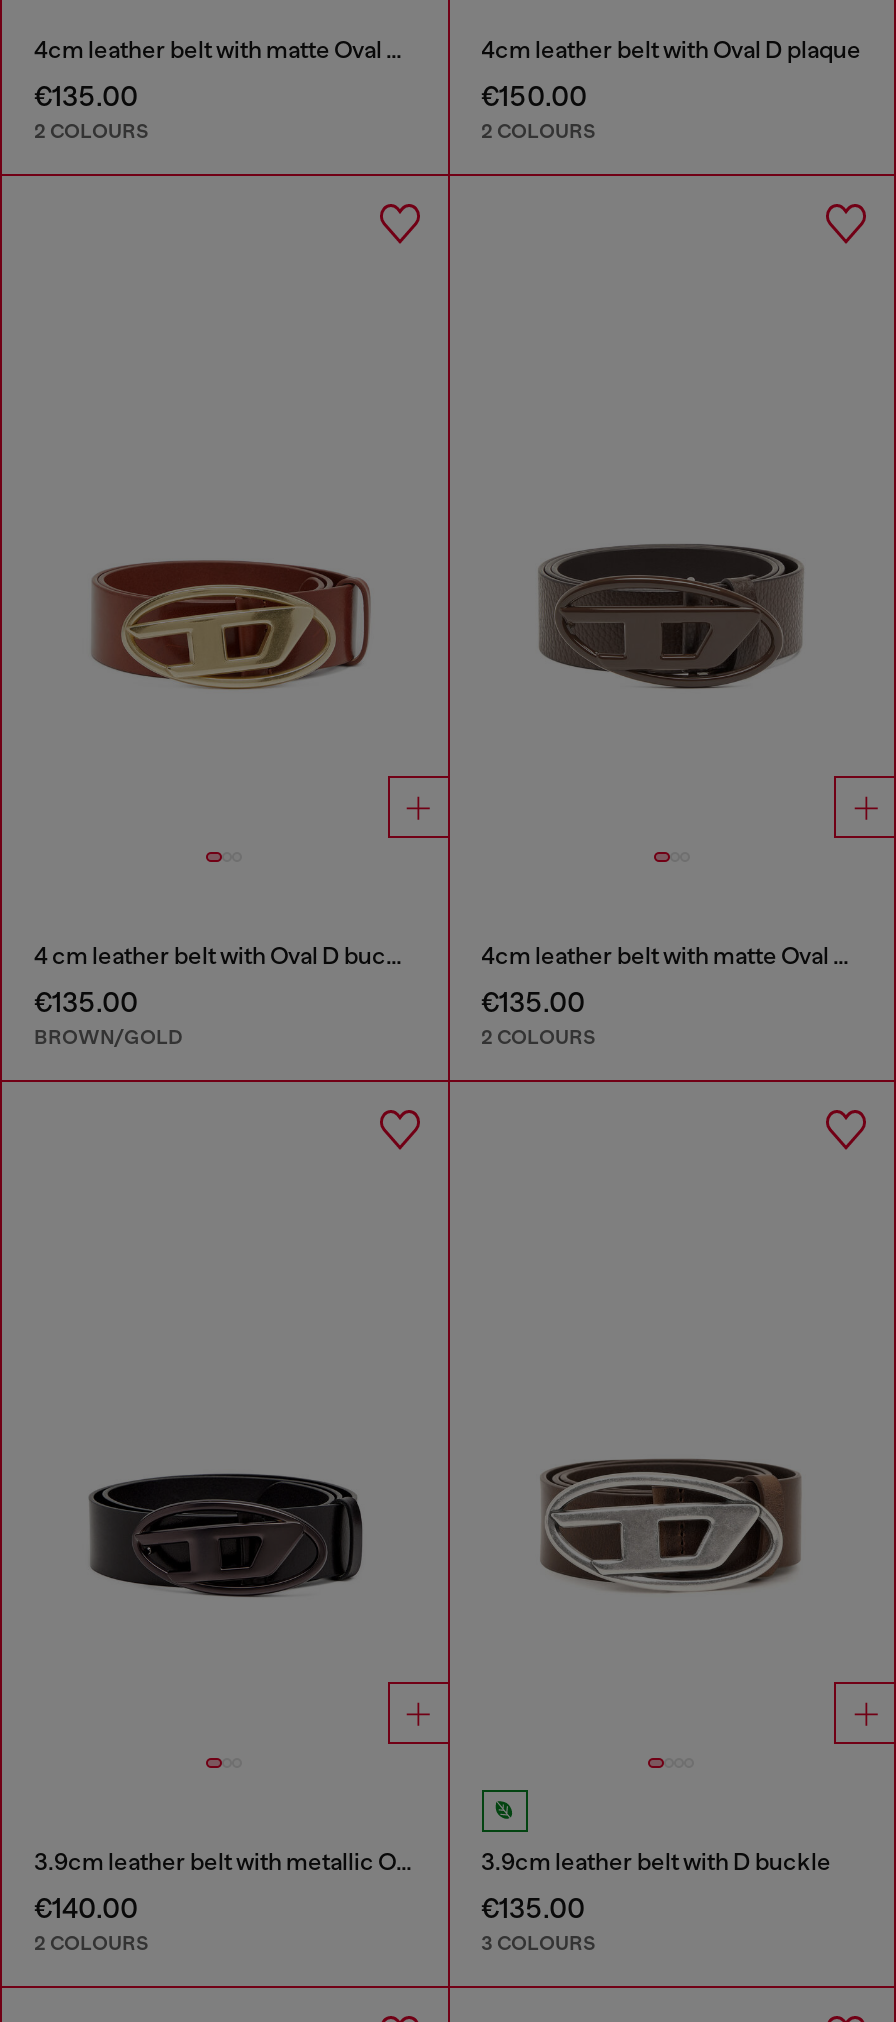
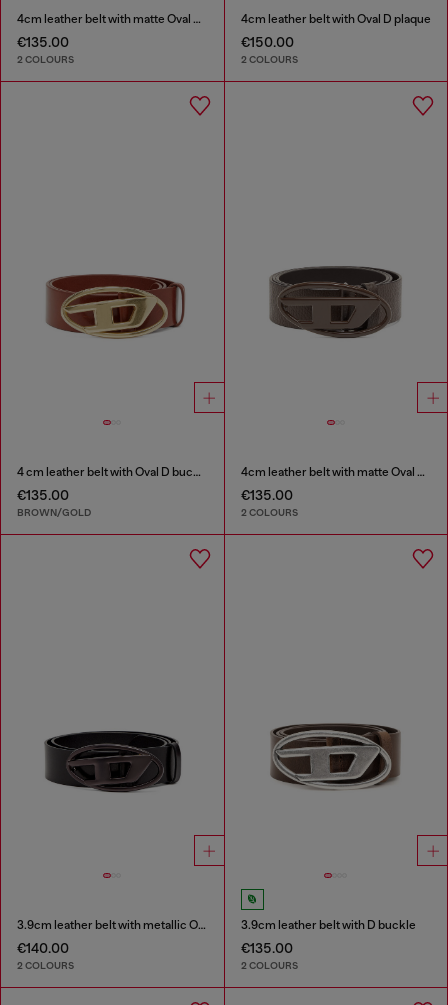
[481,1931,595,1957] 3 COLOURS -> [240,959,297,972] 2 COLOURS

